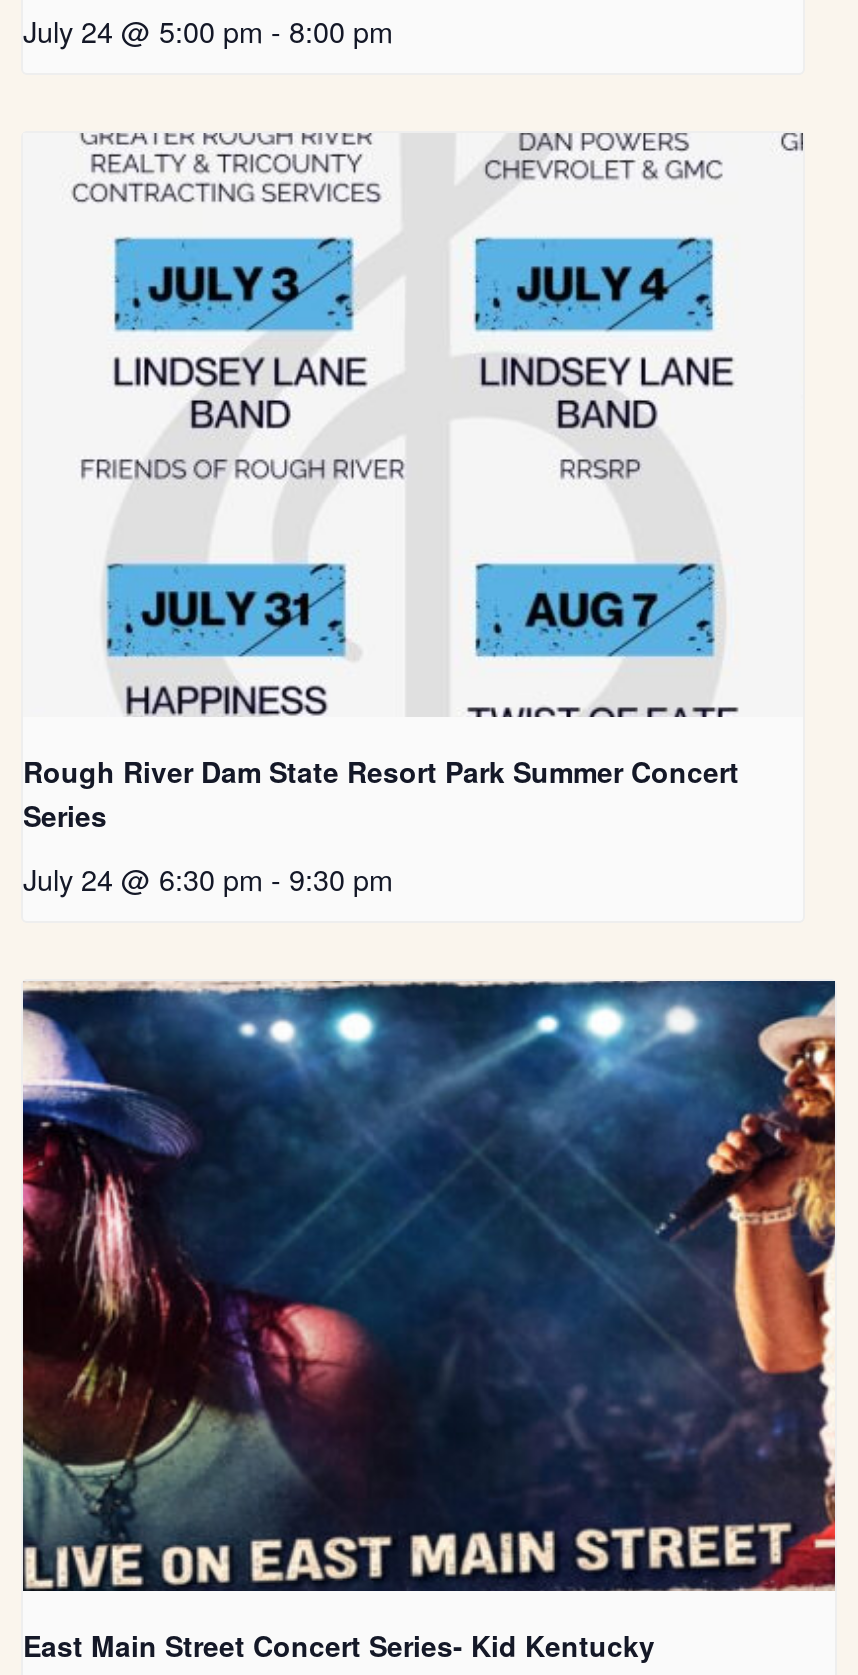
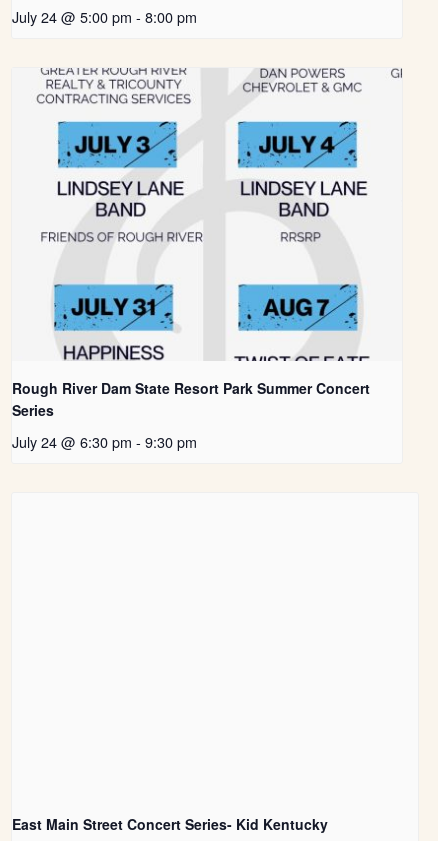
[21,978,837,1594] [image] -> none

